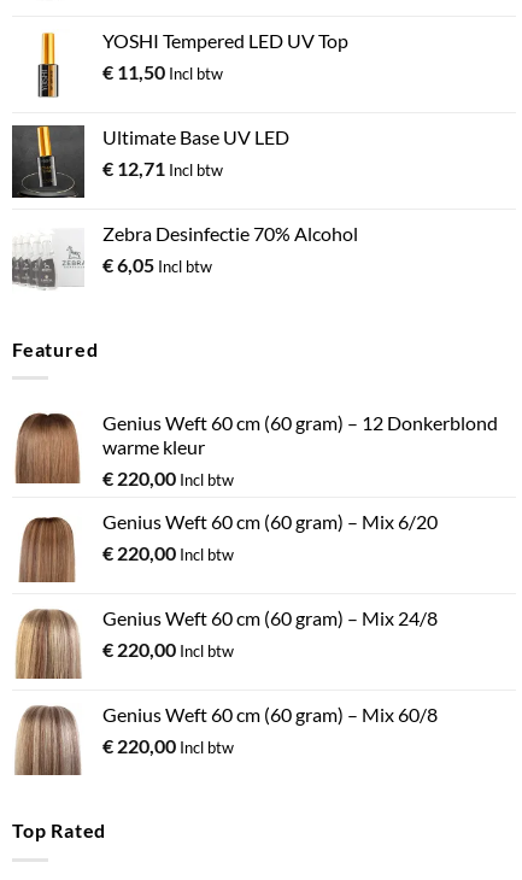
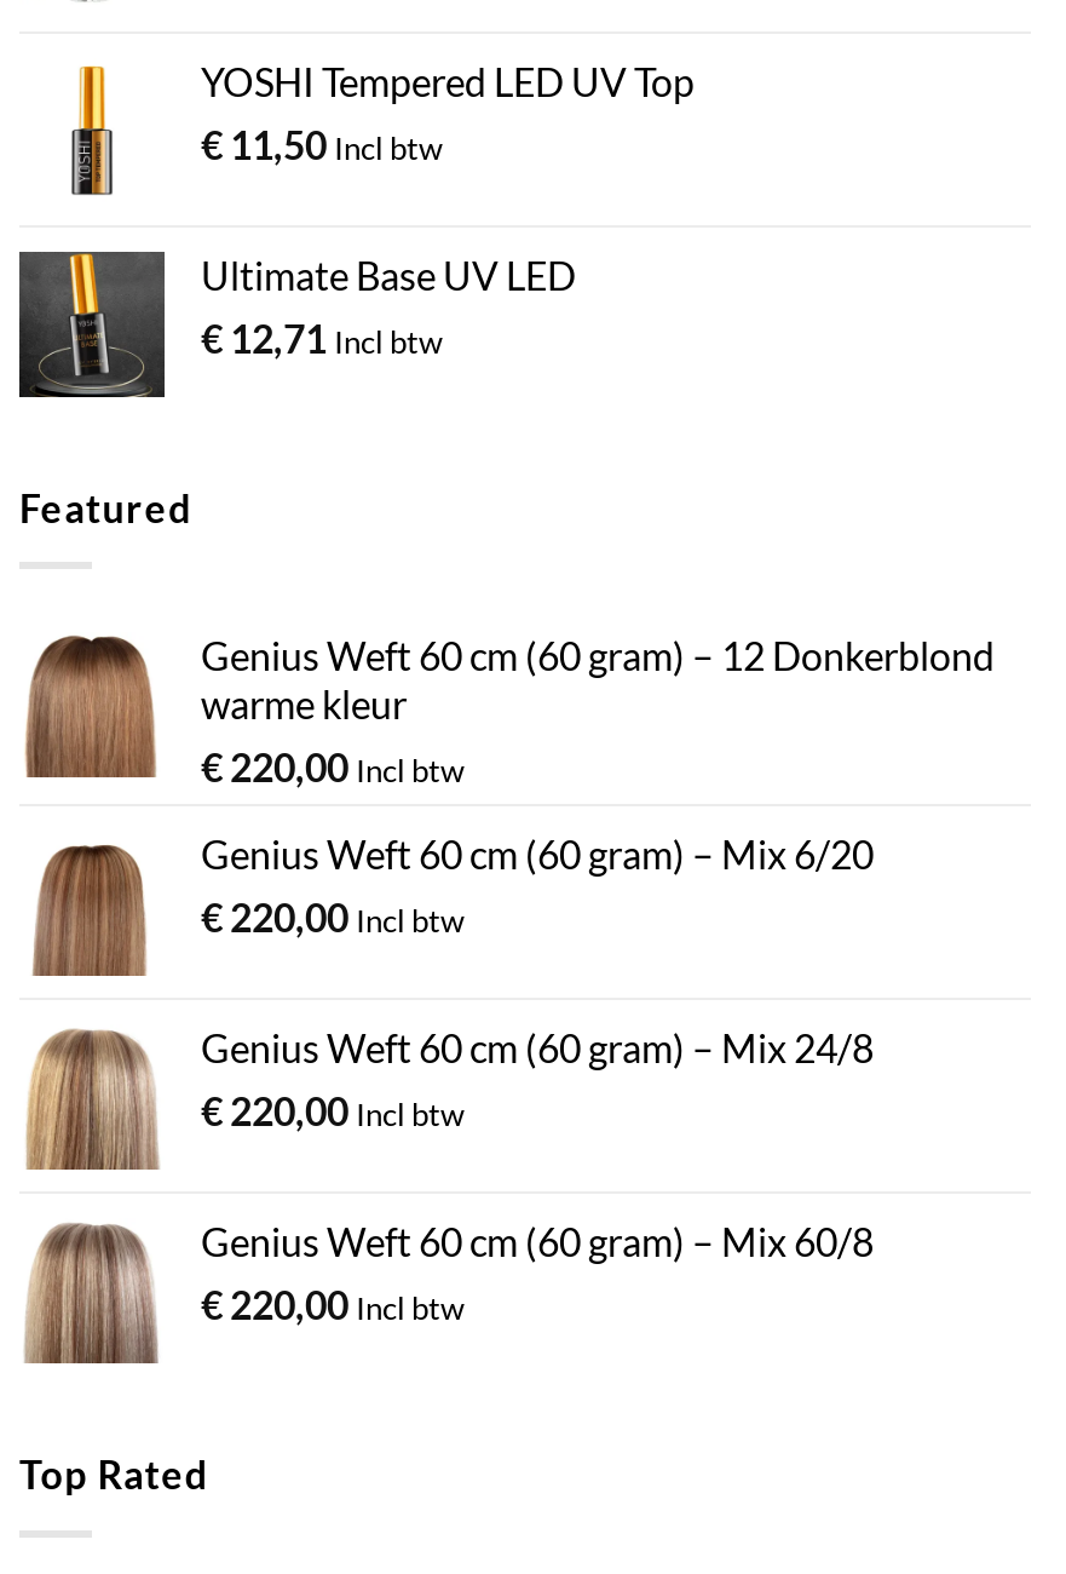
[11,222,358,291] [image] | Zebra Desinfectie 70% Alcohol | €6,05 Incl btw -> none

